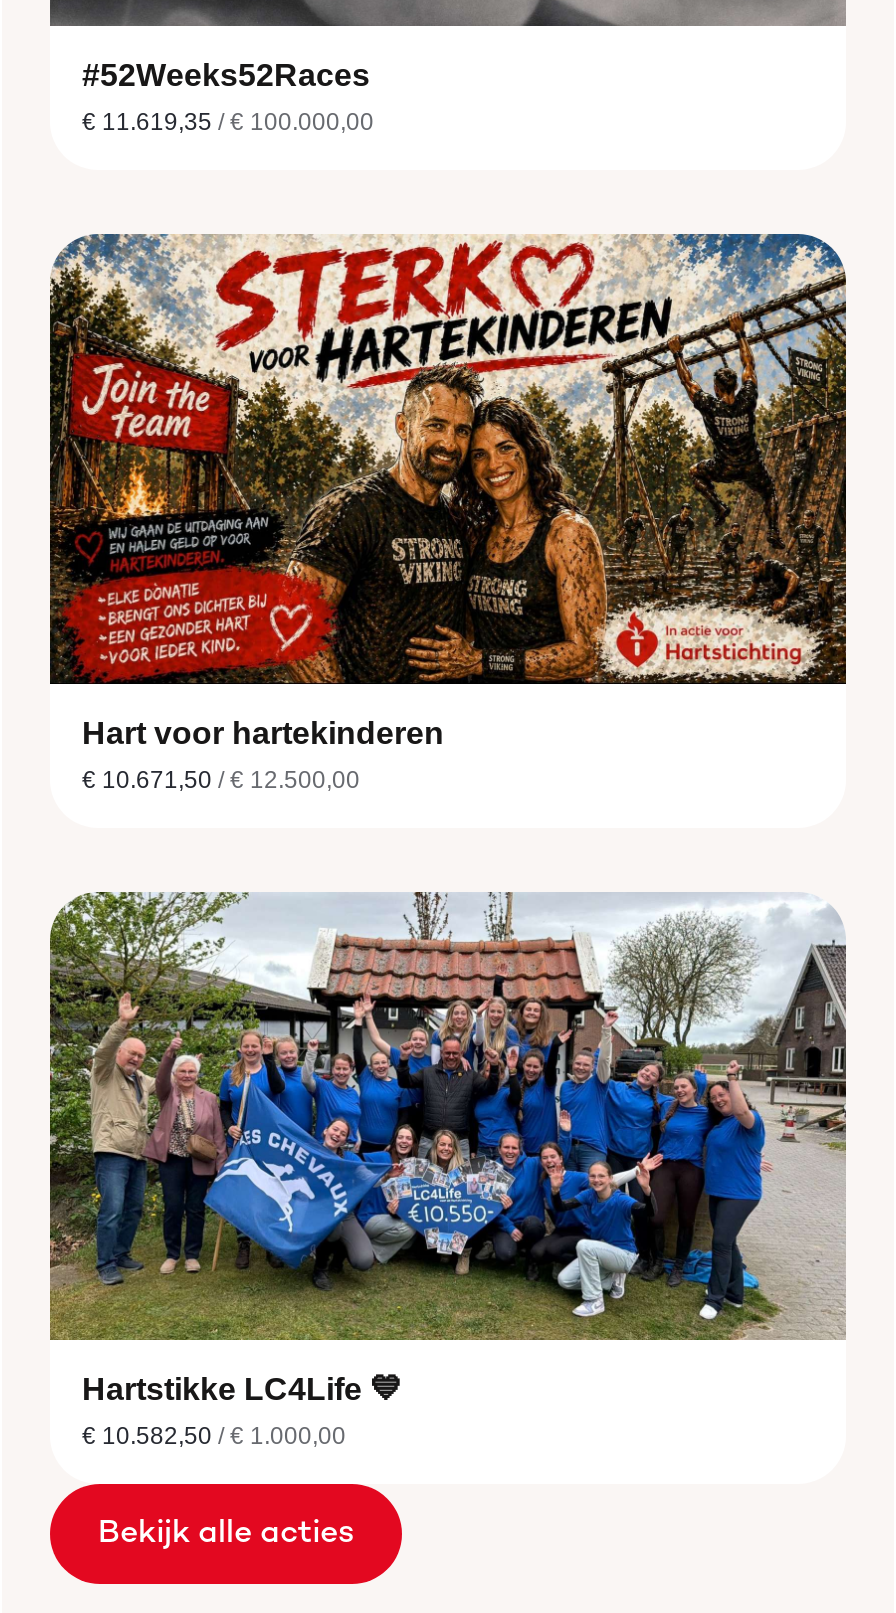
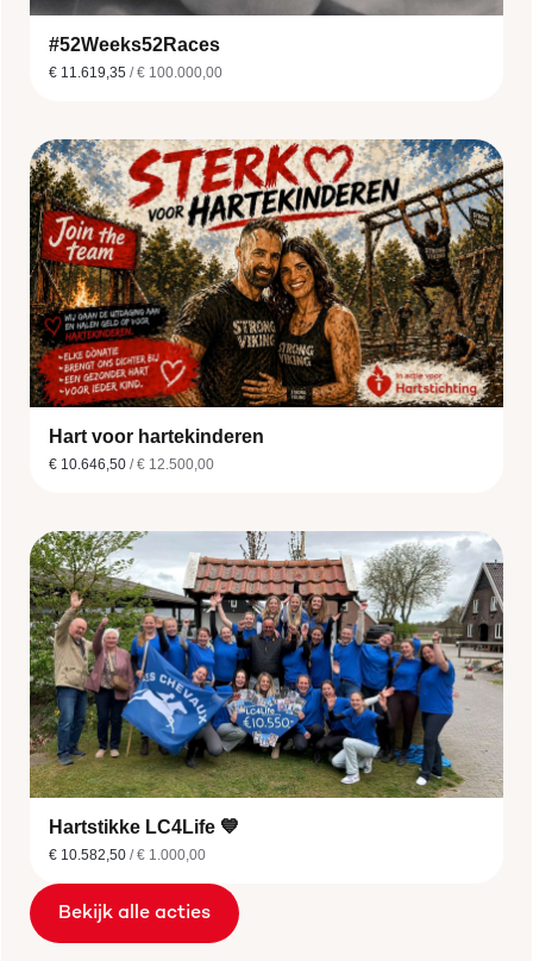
[82,767,360,795] € 10.671,50 / € 12.500,00 -> [49,456,214,473] € 10.646,50 / € 12.500,00

